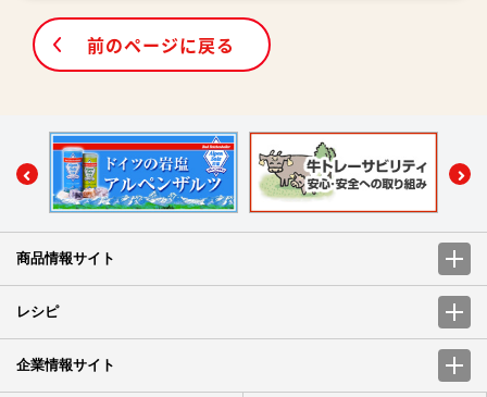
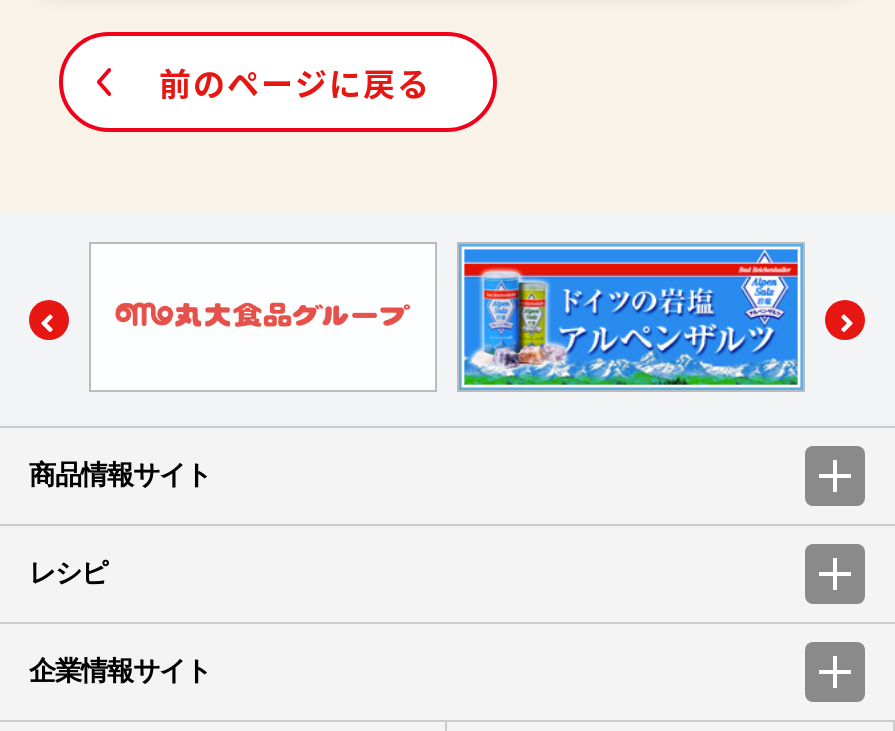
[49,132,238,213] [image] -> [91,244,435,390] [image]
[249,132,438,213] [image] -> [457,242,805,392] [image]

